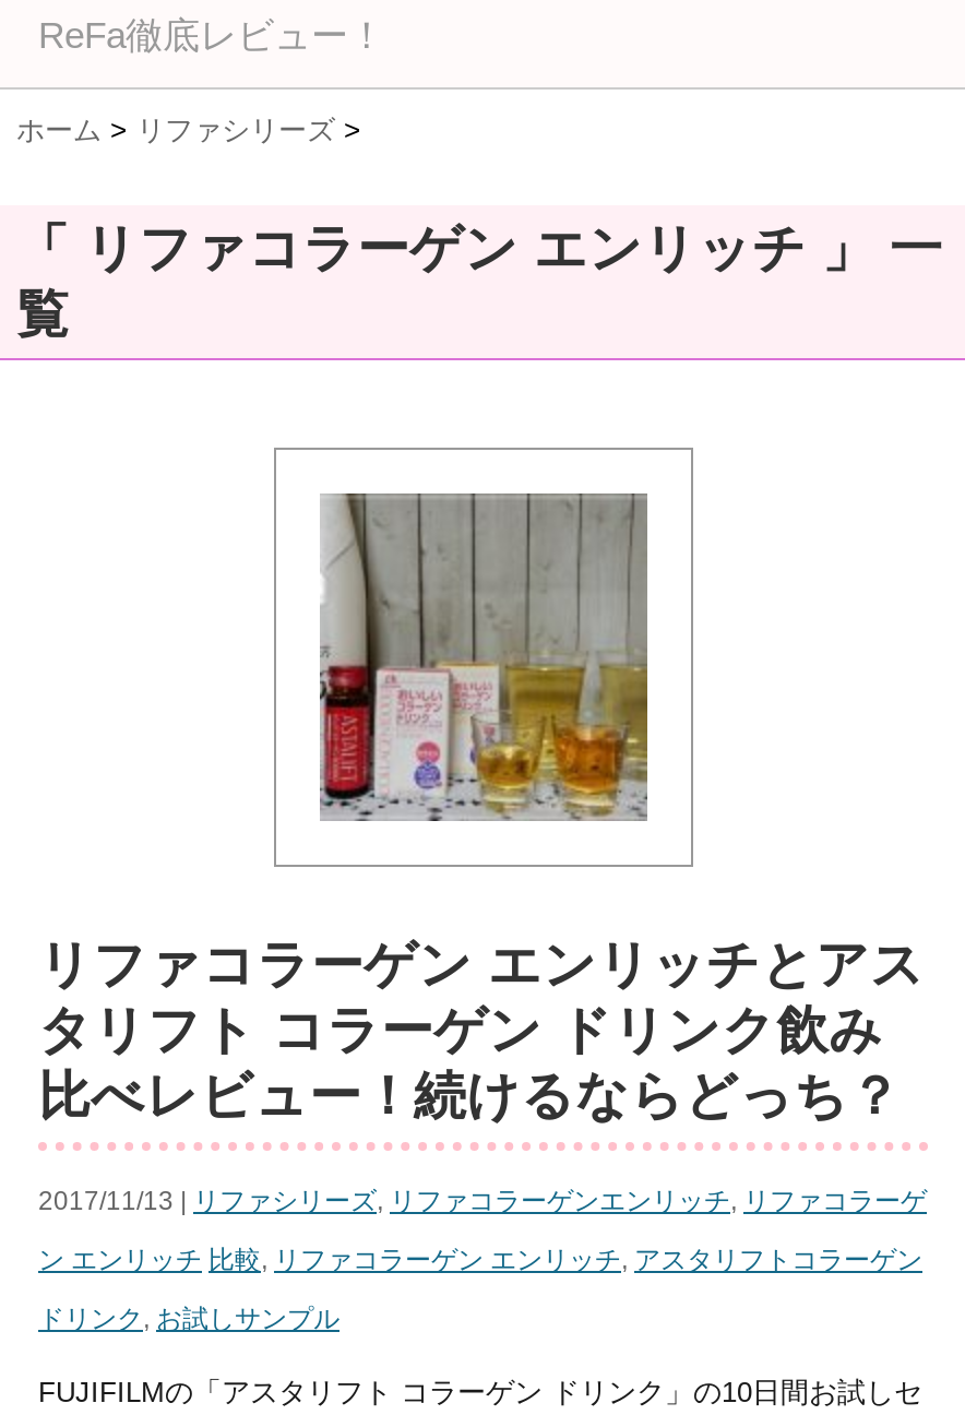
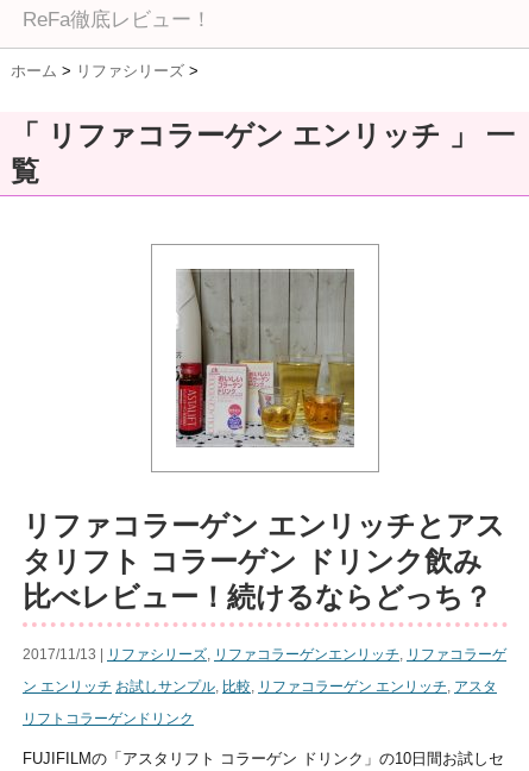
[38,1245,922,1275] ン エンリッチ 比較,リファコラーゲン エンリッチ,アスタリフトコラーゲン -> [23,678,497,695] ン エンリッチ お試しサンプル,比較,リファコラーゲン エンリッチ,アスタ
[38,1304,339,1334] ドリンク,お試しサンプル -> [23,710,194,727] リフトコラーゲンドリンク

